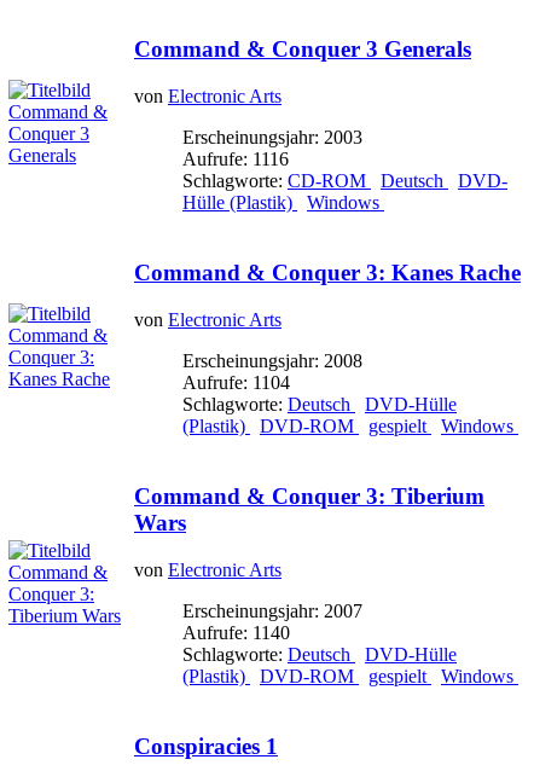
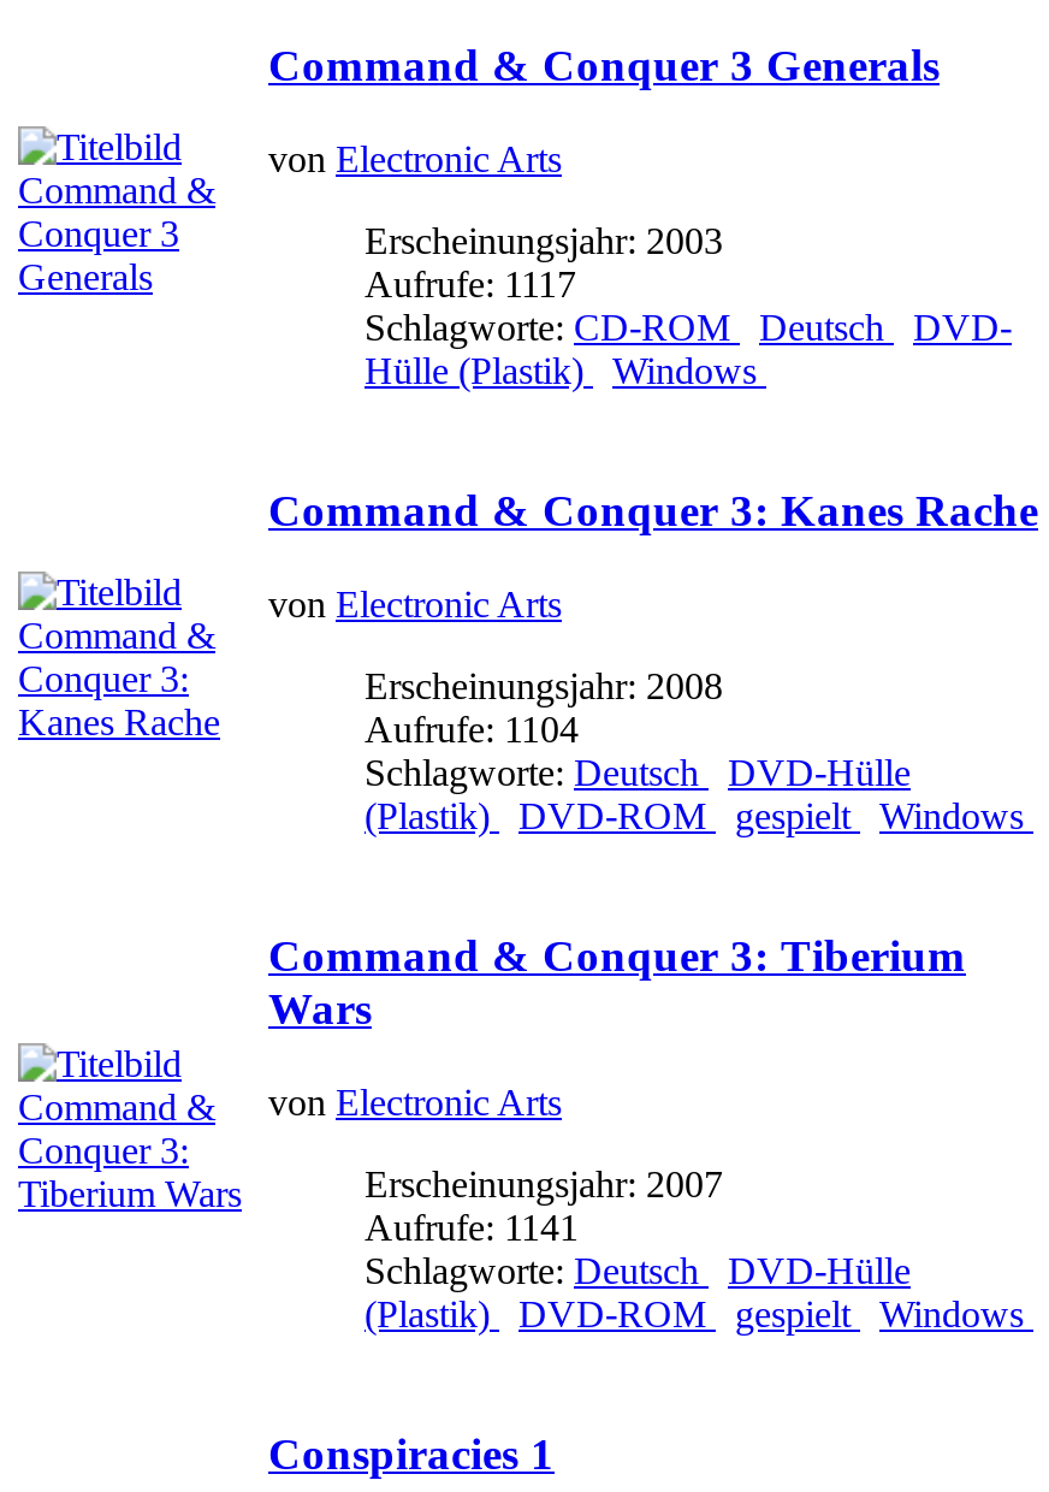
[182,149,289,169] Aufrufe: 1116 -> [365,264,576,305] Aufrufe: 1117
[182,623,290,643] Aufrufe: 1140 -> [365,1207,579,1248] Aufrufe: 1141

